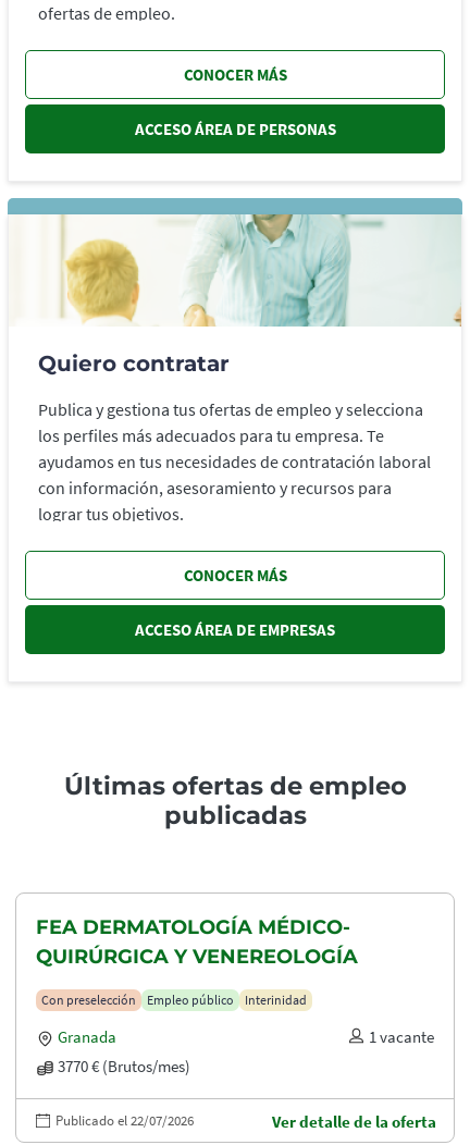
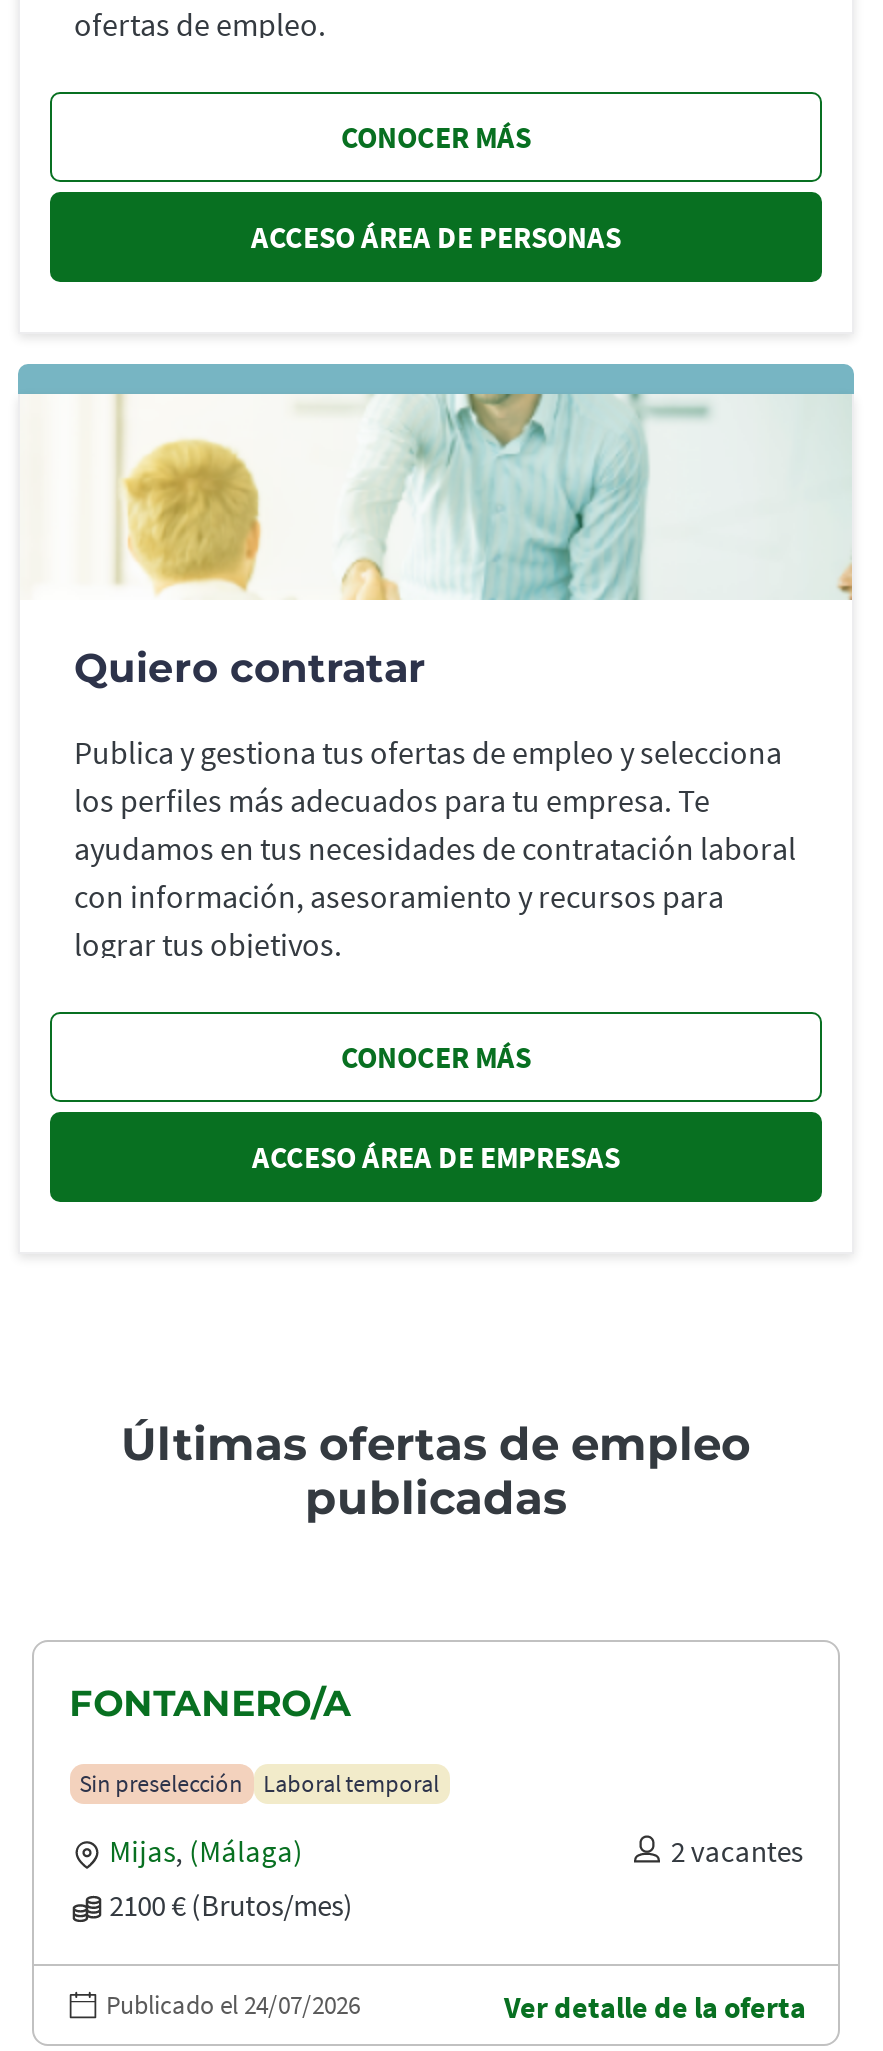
[35,915,358,968] FEA DERMATOLOGÍA MÉDICO- | QUIRÚRGICA Y VENEREOLOGÍA -> [69,1681,351,1725] FONTANERO/A
[41,991,306,1007] Con preselección | Empleo público | Interinidad -> [79,1767,439,1797] Sin preselección | Laboral temporal
[57,1026,435,1076] Granada | 1 vacante | 3770 € (Brutos/mes) -> [109,1831,803,1923] Mijas, (Málaga) | 2 vacantes | 2100 € (Brutos/mes)
[55,1111,194,1129] Publicado el 22/07/2026 -> [106,1987,360,2021] Publicado el 24/07/2026

